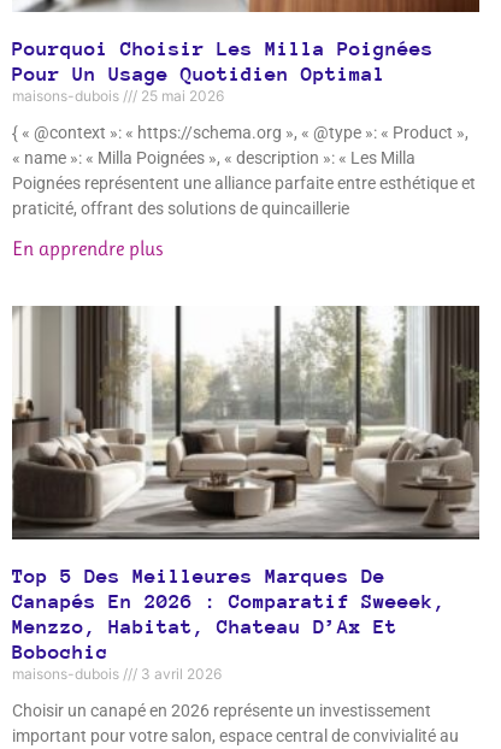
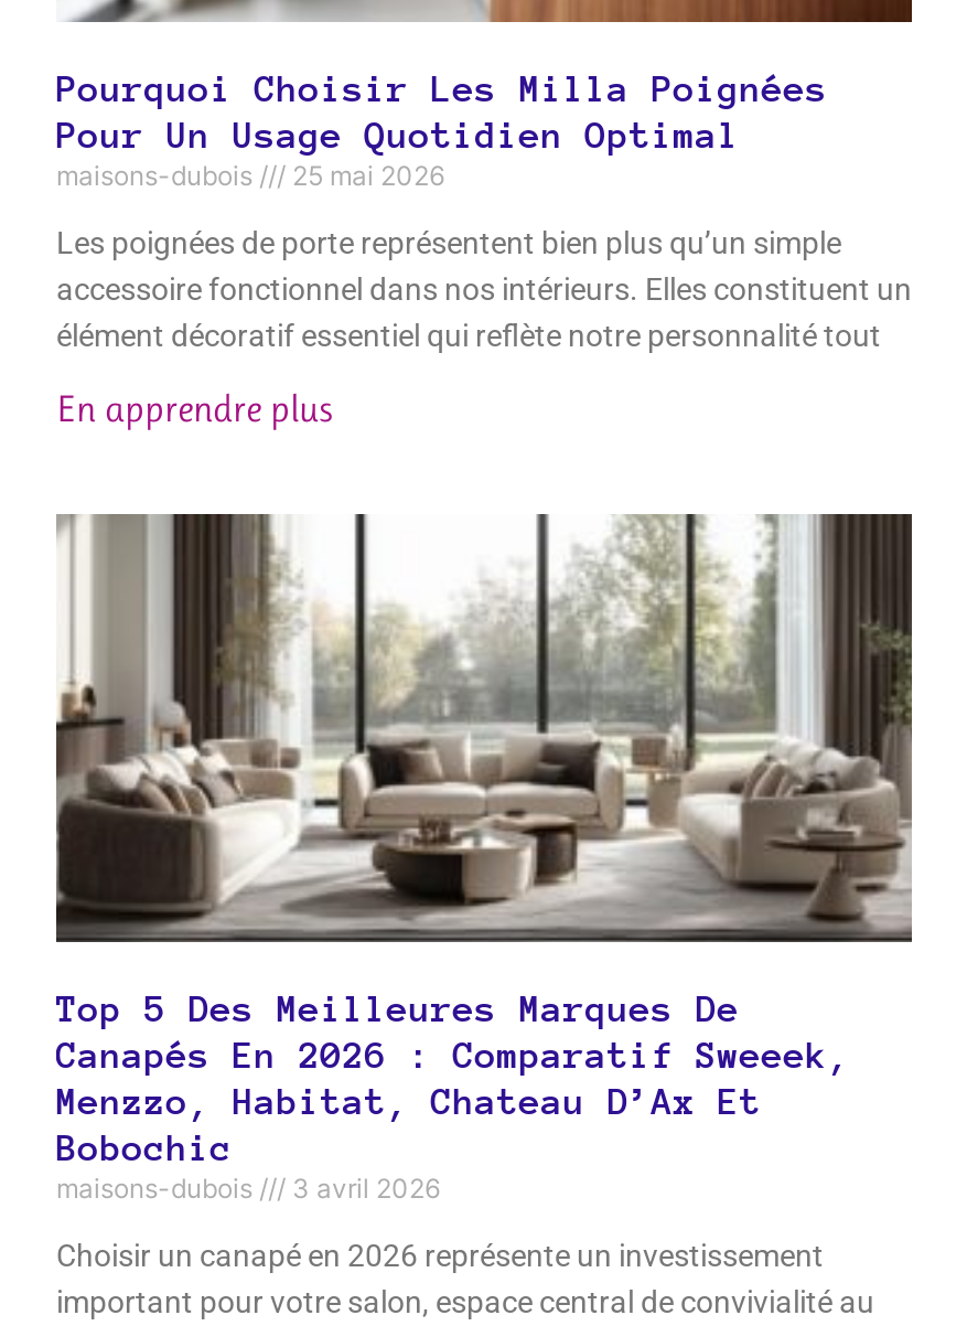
[12,123,476,218] { « @context »: « https://schema.org », « @type »: « Product », | « name »: « Milla Poignées », « description »: « Les Milla | Poignées représentent une alliance parfaite entre esthétique et | praticité, offrant des solutions de quincaillerie -> [56,226,912,354] Les poignées de porte représentent bien plus qu’un simple | accessoire fonctionnel dans nos intérieurs. Elles constituent un | élément décoratif essentiel qui reflète notre personnalité tout

